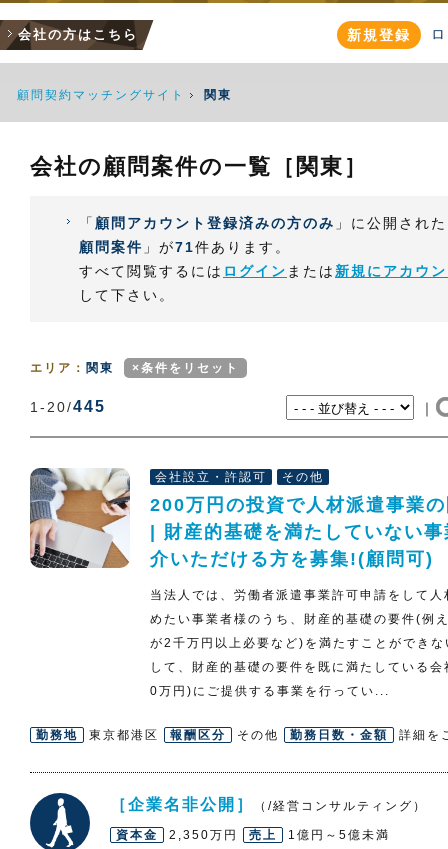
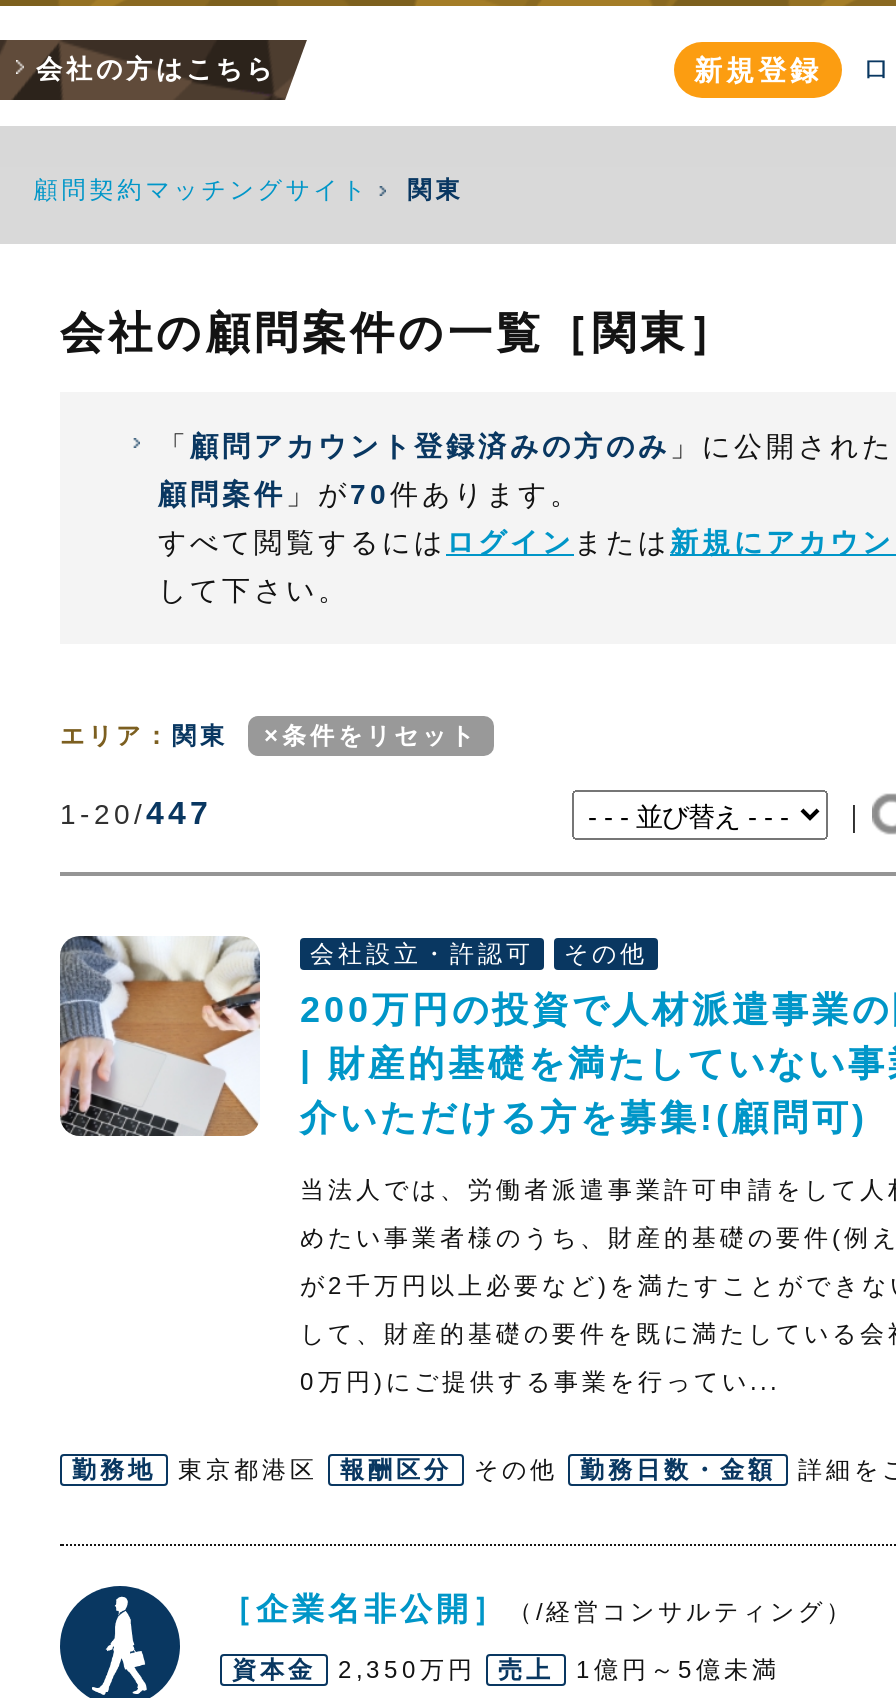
[79,239,291,255] 顧問案件」が71件あります。 -> [158,478,582,510] 顧問案件」が70件あります。
[30,398,106,415] 1-20/445 -> [60,796,212,830] 1-20/447

